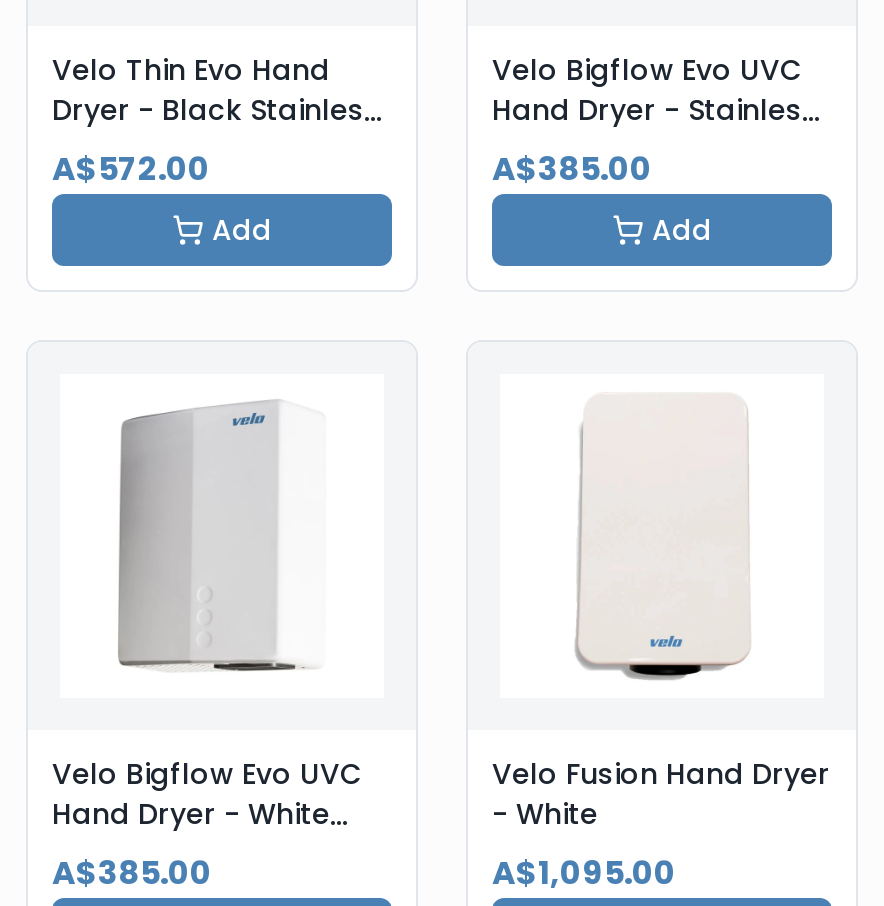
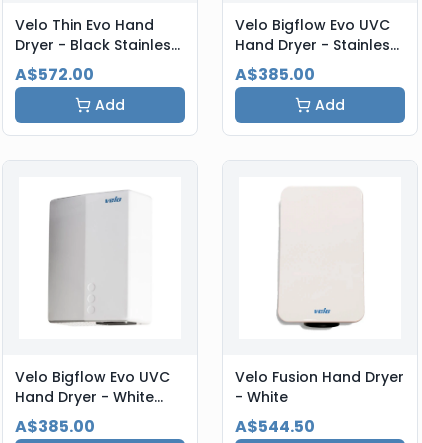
[492,850,676,896] A$1,095.00 -> [235,415,315,438] A$544.50

